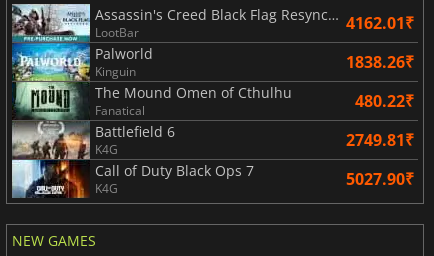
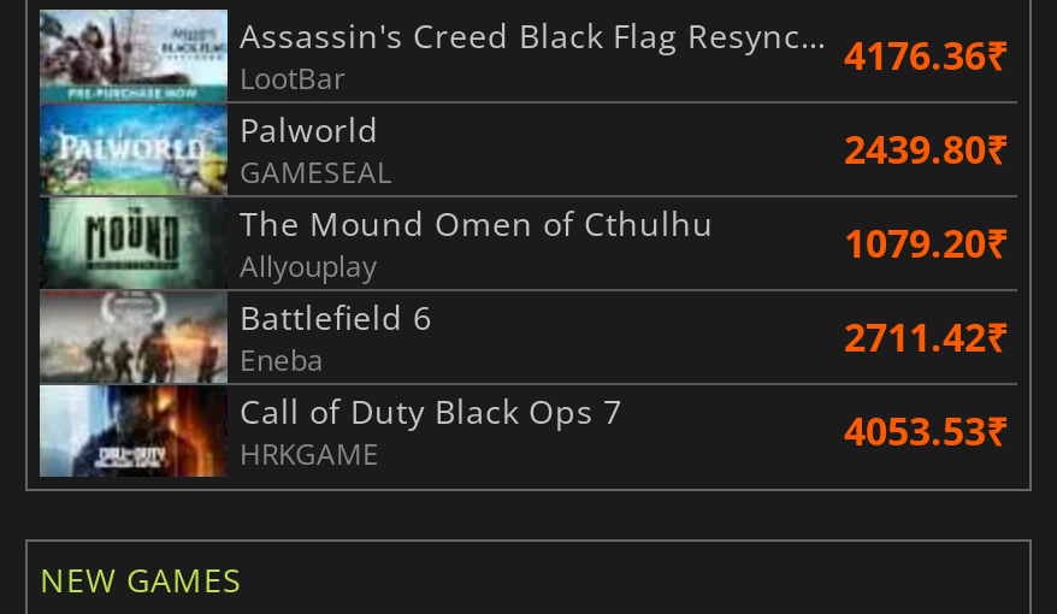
[346,12,414,34] 4162.01₹ -> [844,30,1008,83] 4176.36₹
[95,51,414,80] Kinguin | 1838.26₹ -> [240,124,1008,193] GAMESEAL | 2439.80₹
[95,90,414,119] Fanatical | 480.22₹ -> [240,217,1008,287] Allyouplay | 1079.20₹
[95,129,414,158] K4G | 2749.81₹ -> [240,311,1008,381] Eneba | 2711.42₹
[95,168,414,197] K4G | 5027.90₹ -> [240,405,1008,475] HRKGAME | 4053.53₹

